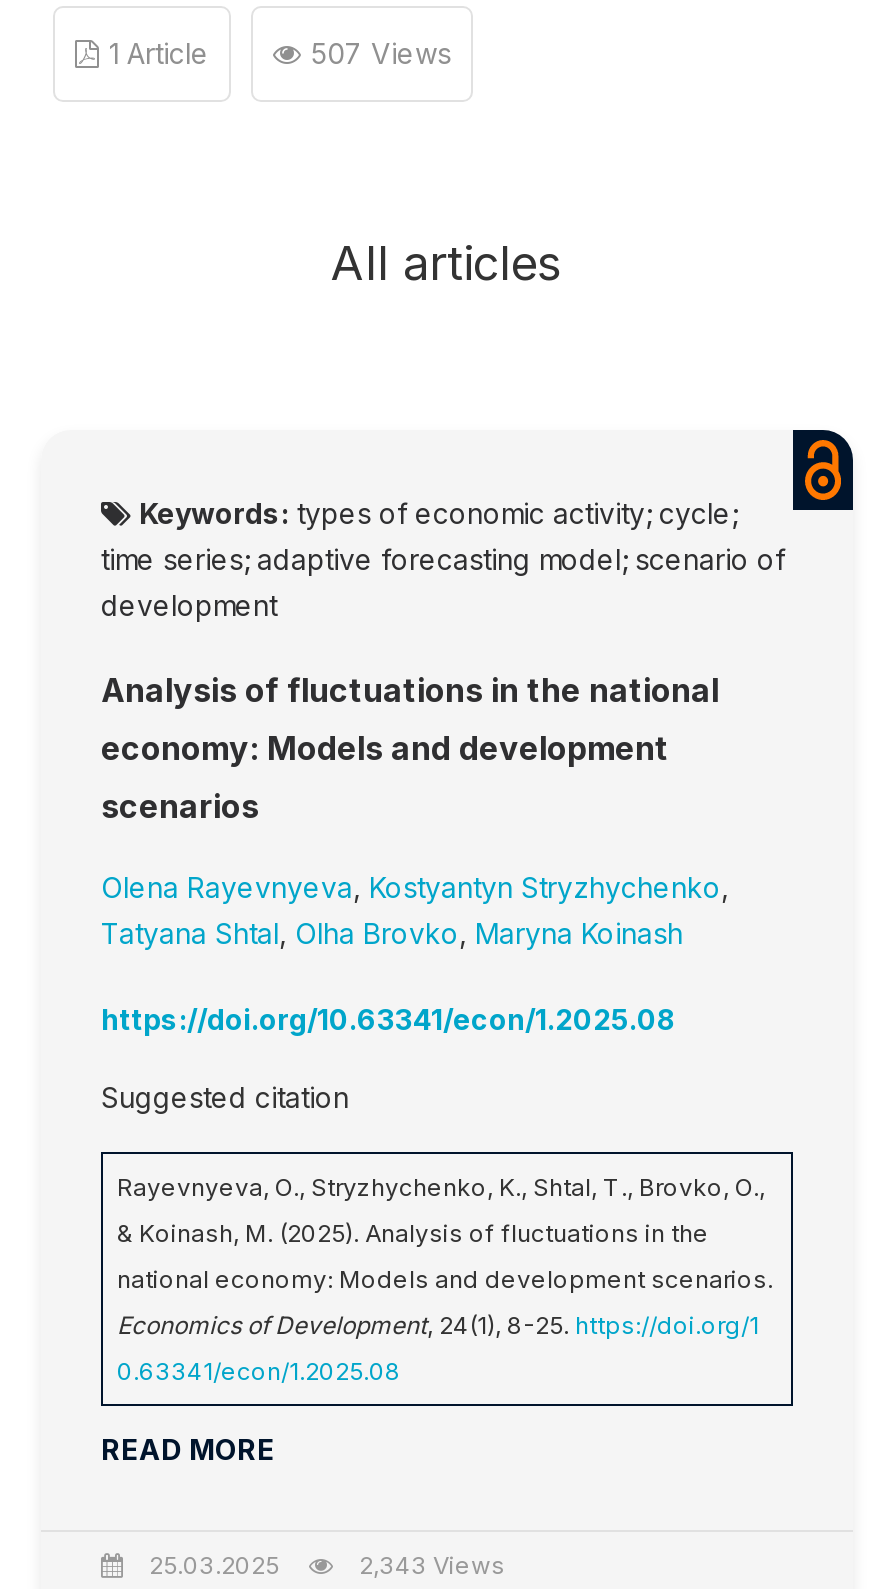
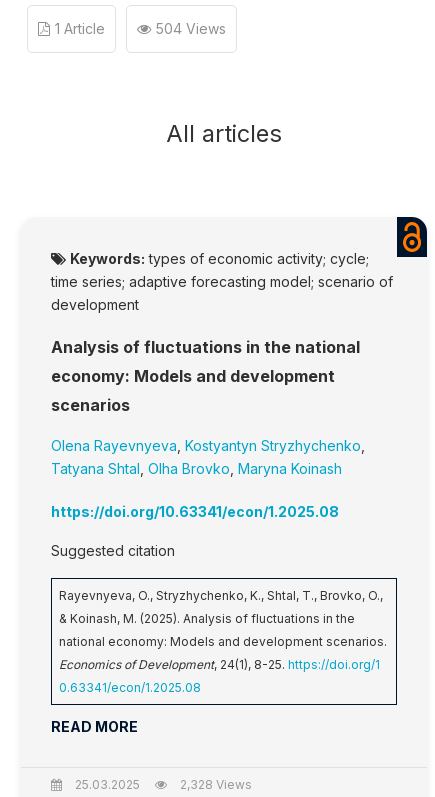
[311,36,451,70] 507 Views -> [156,20,226,37] 504 Views
[353,1550,505,1580] 2,343 Views -> [177,777,252,792] 2,328 Views

